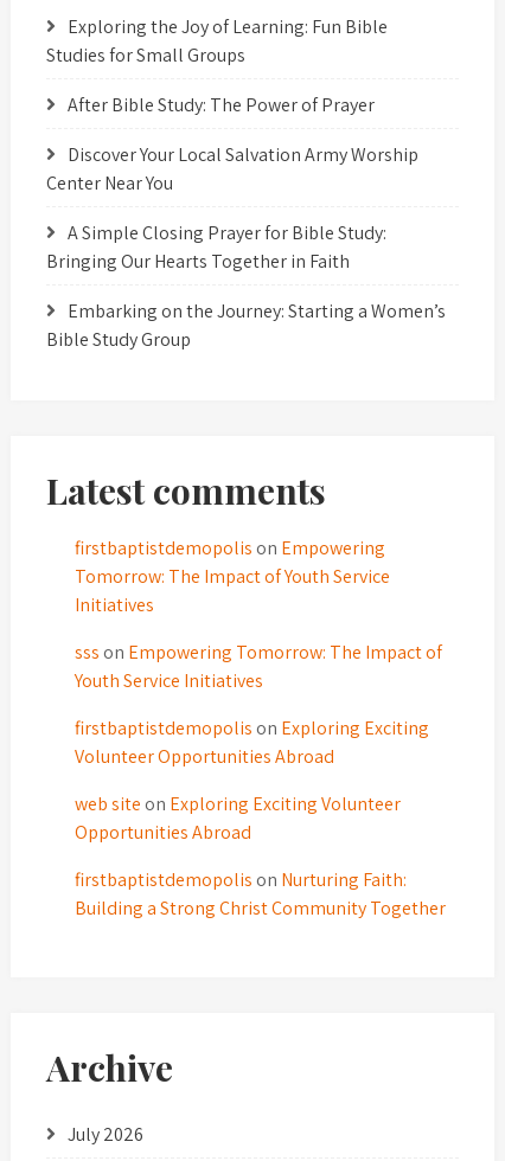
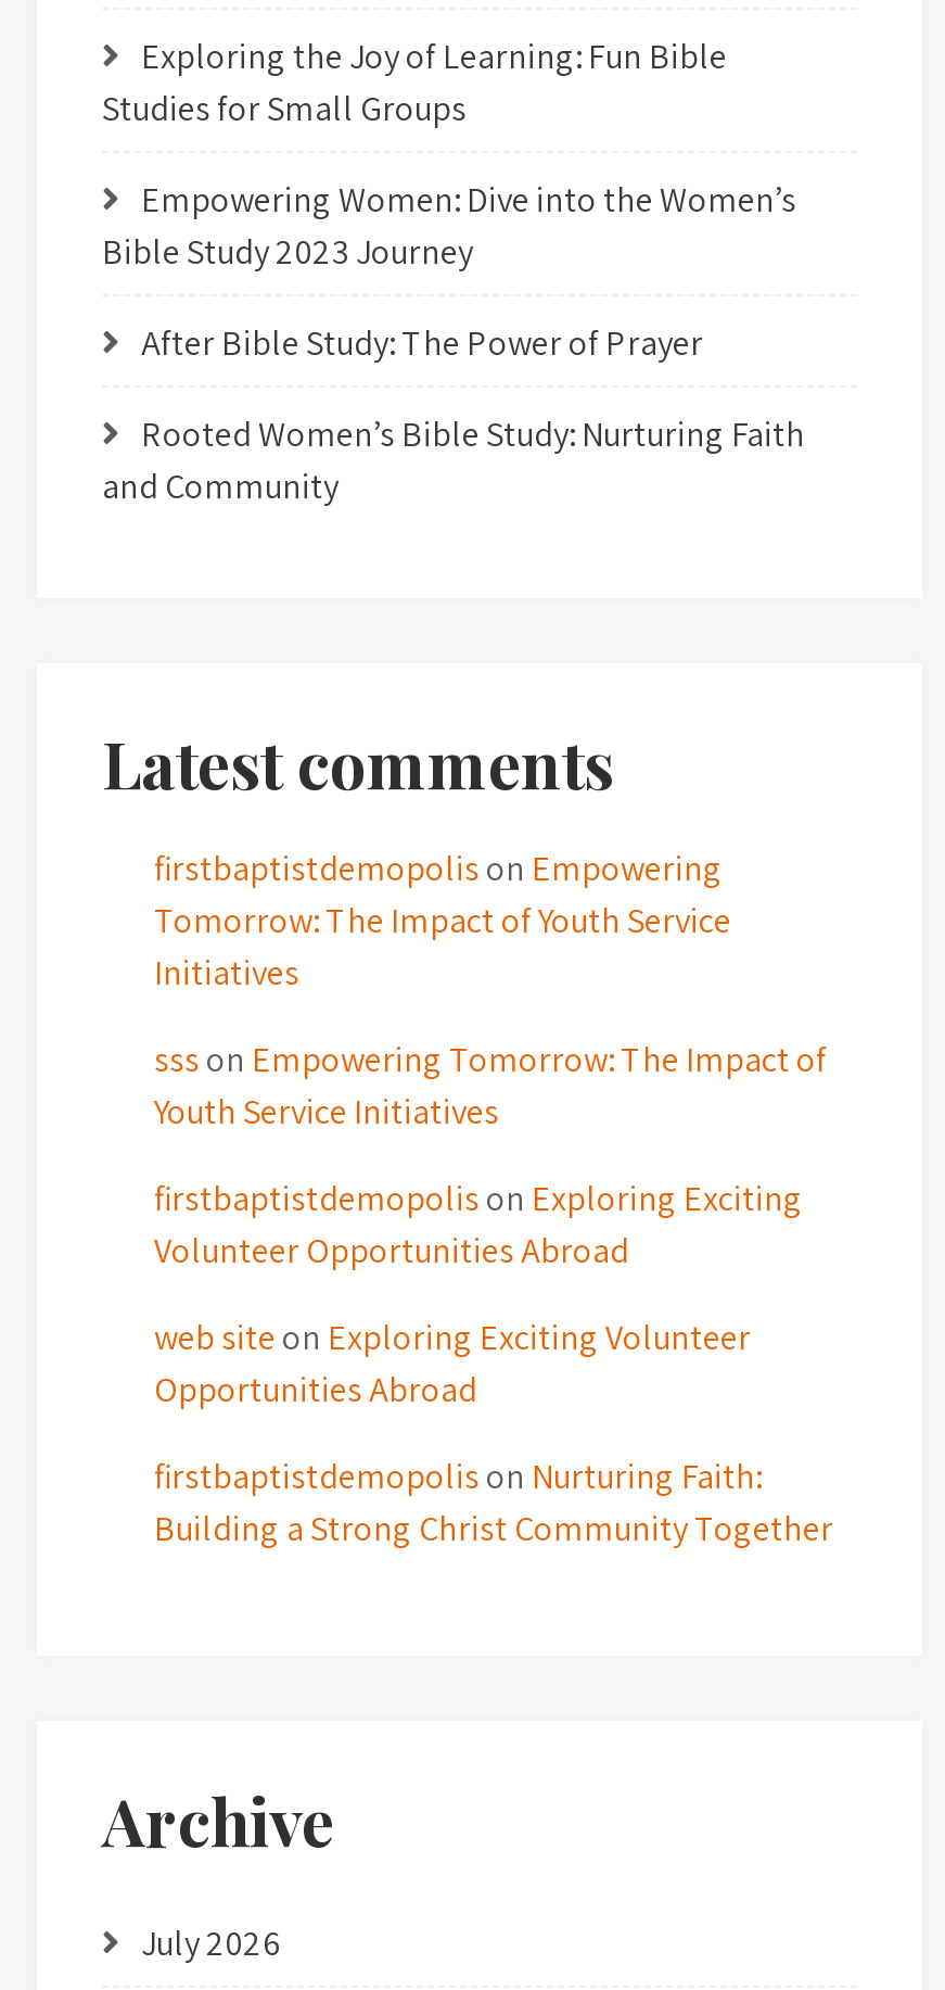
none -> [102,177,796,275] Empowering Women: Dive into the Women’s | Bible Study 2023 Journey
moved [68,92,375,117] -> [141,320,703,366]: After Bible Study: The Power of Prayer
[46,142,446,352] Discover Your Local Salvation Army Worship | Center Near You | A Simple Closing Prayer for Bible Study: | Bringing Our Hearts Together in Faith | Embarking on the Journey: Starting a Women’s | Bible Study Group -> [102,411,805,509] Rooted Women’s Bible Study: Nurturing Faith | and Community

